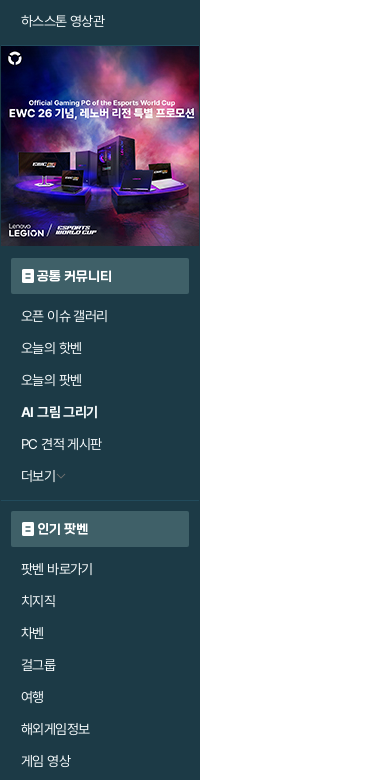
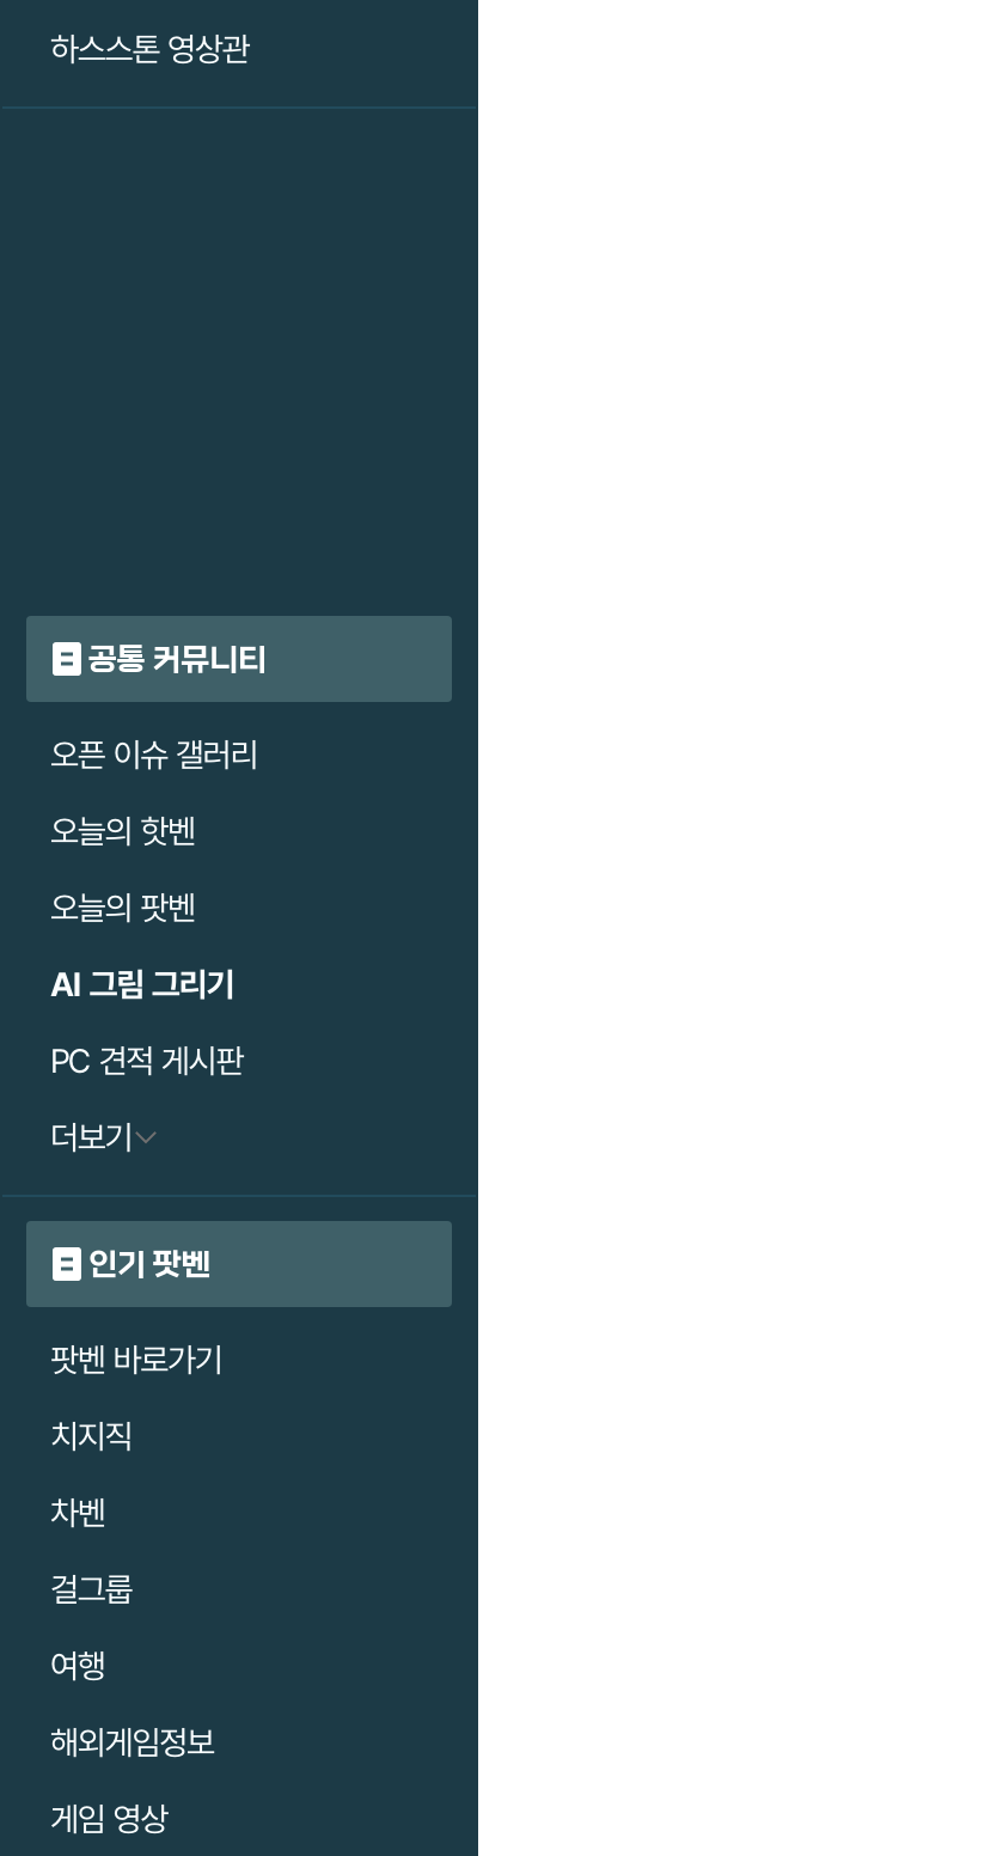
[3,46,200,246] [image] -> none

